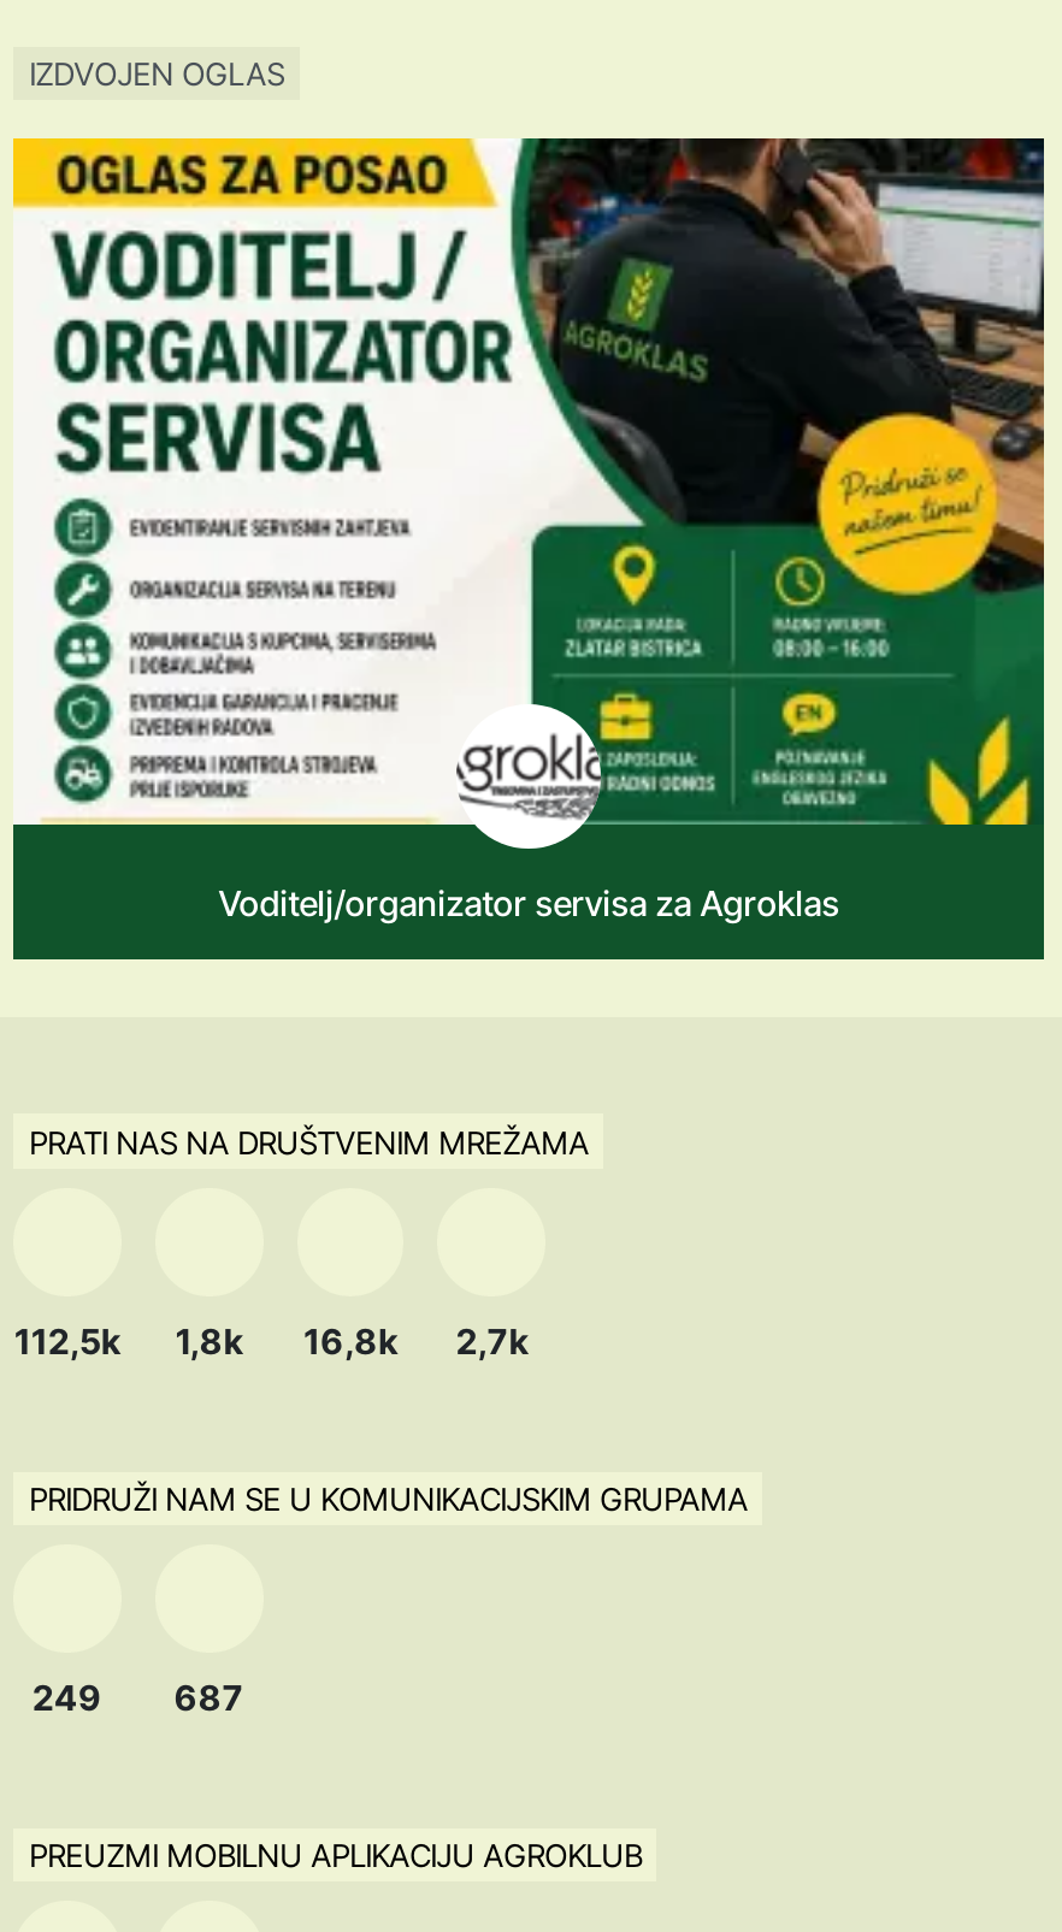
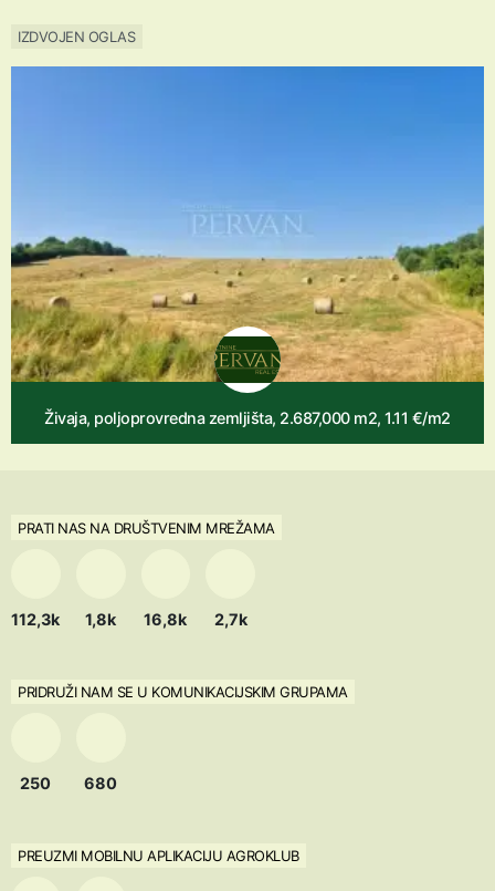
[11,136,1046,924] [image] | Voditelj/organizator servisa za Agroklas -> [10,65,485,428] [image] | Živaja, poljoprovredna zemljišta, 2.687,000 m2, 1.11 €/m2
[14,1319,528,1360] 112,5k 1,8k 16,8k 2,7k -> [11,609,247,628] 112,3k 1,8k 16,8k 2,7k
[32,1676,102,1717] 249 -> [20,773,51,792] 250
[174,1676,244,1717] 687 -> [84,773,117,792] 680

